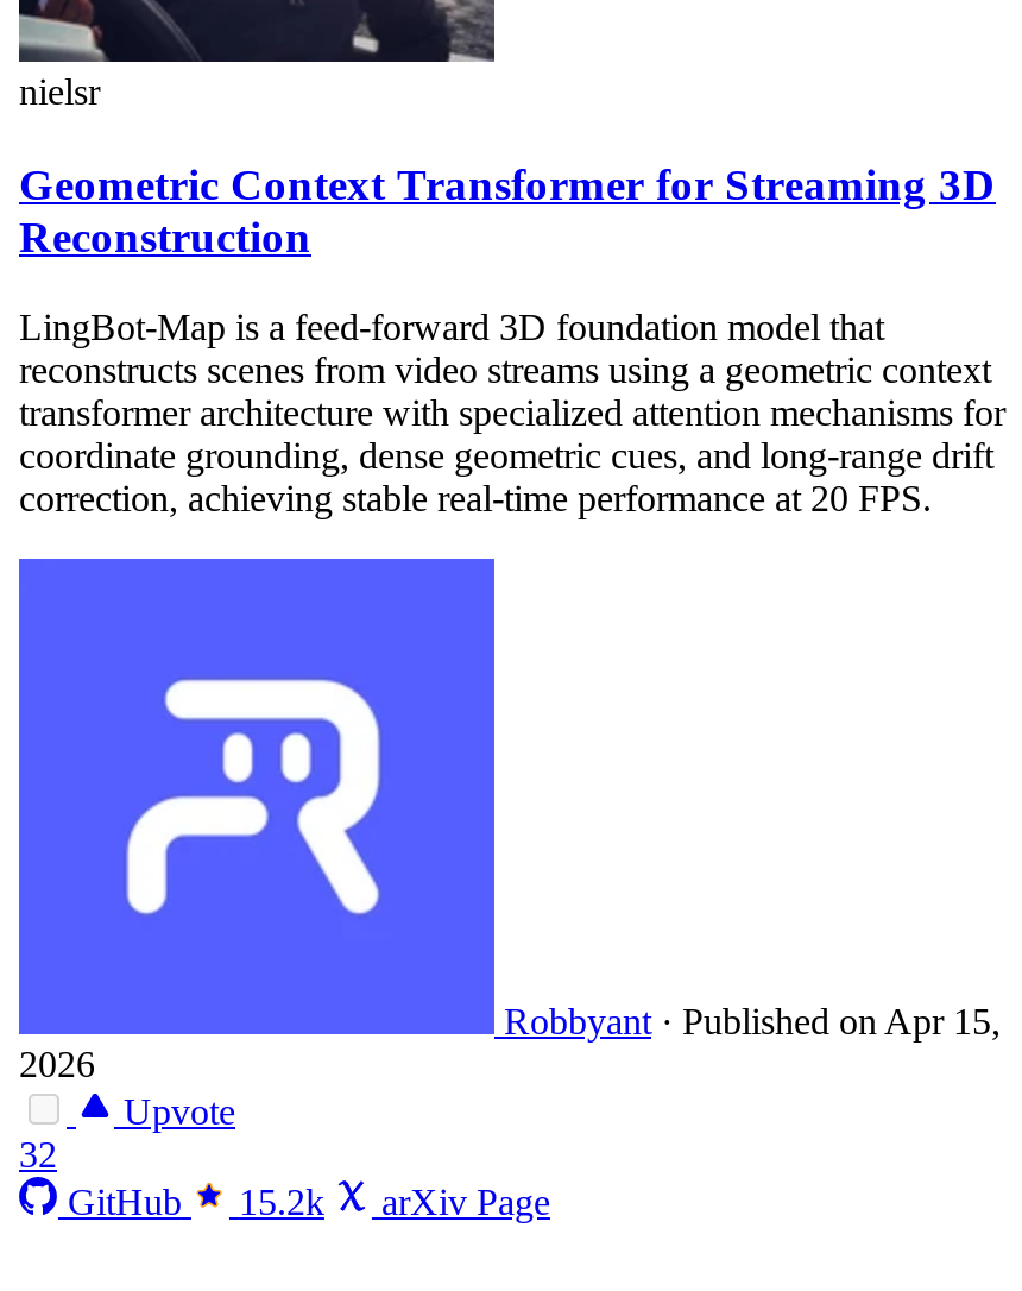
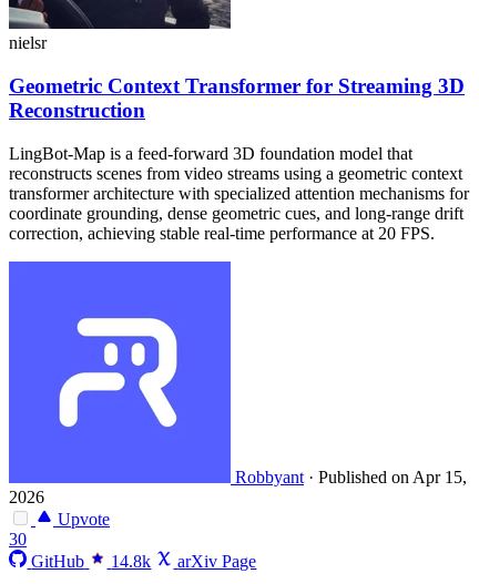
[19,1135,57,1176] 32 -> [9,529,27,548] 30
[68,1183,550,1223] GitHub 15.2k arXiv Page -> [32,551,257,570] GitHub 14.8k arXiv Page

